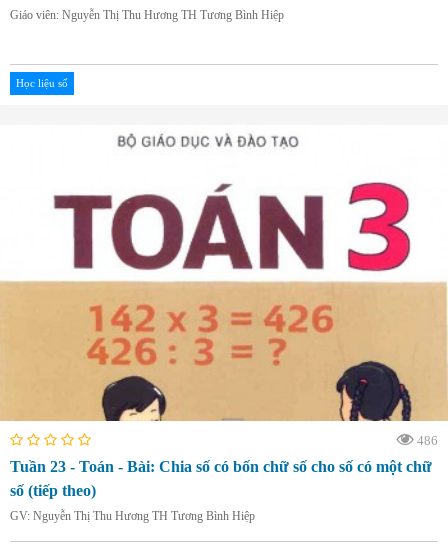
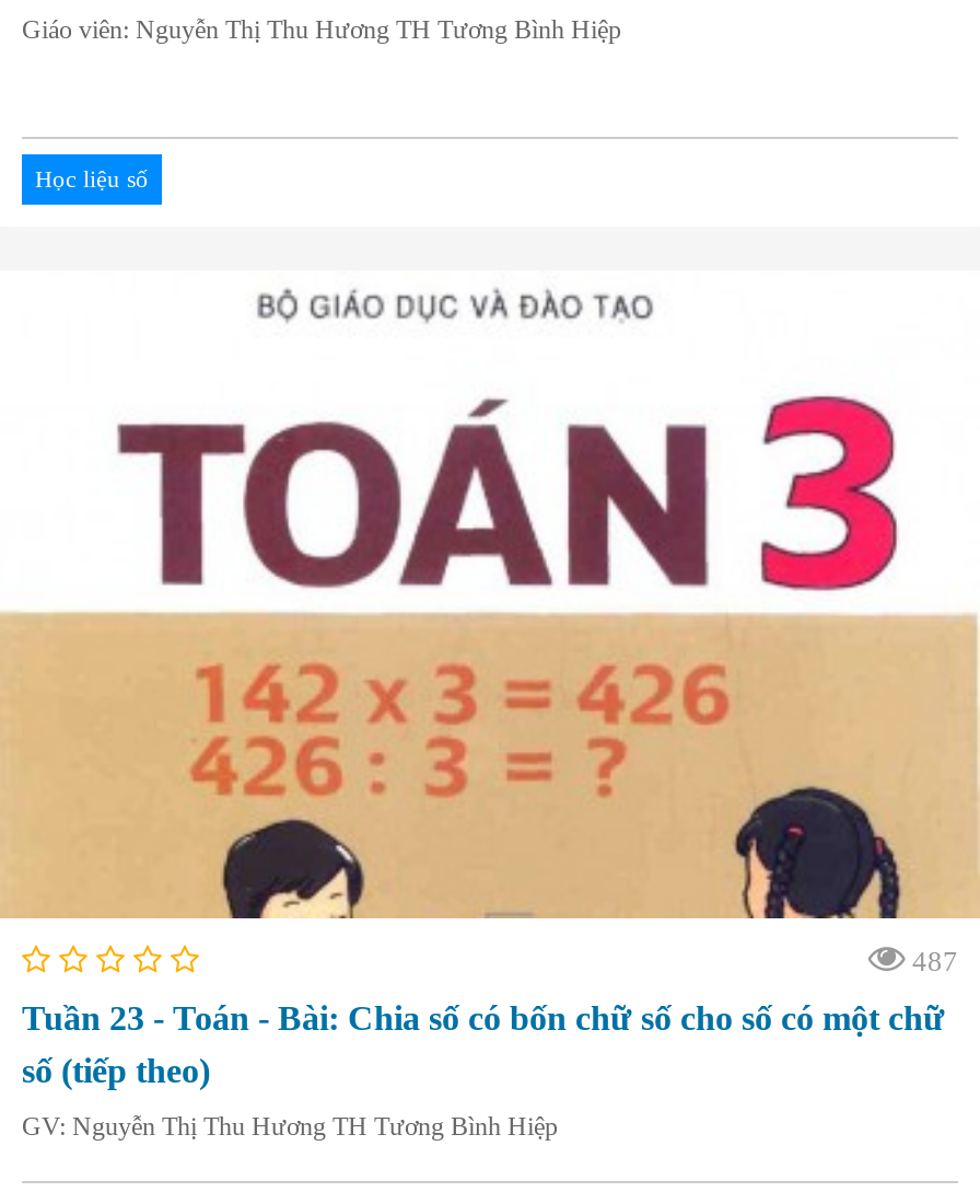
[414,433,438,448] 486 -> [906,944,958,977] 487

